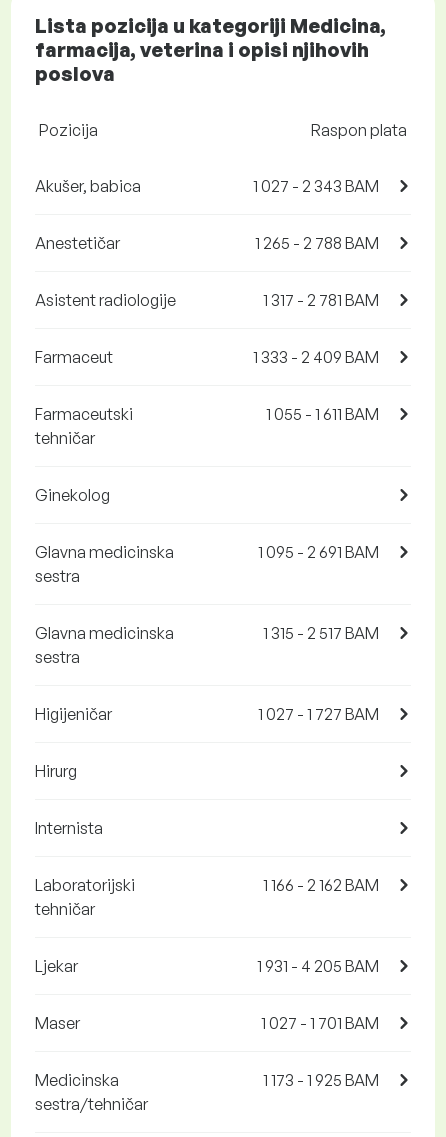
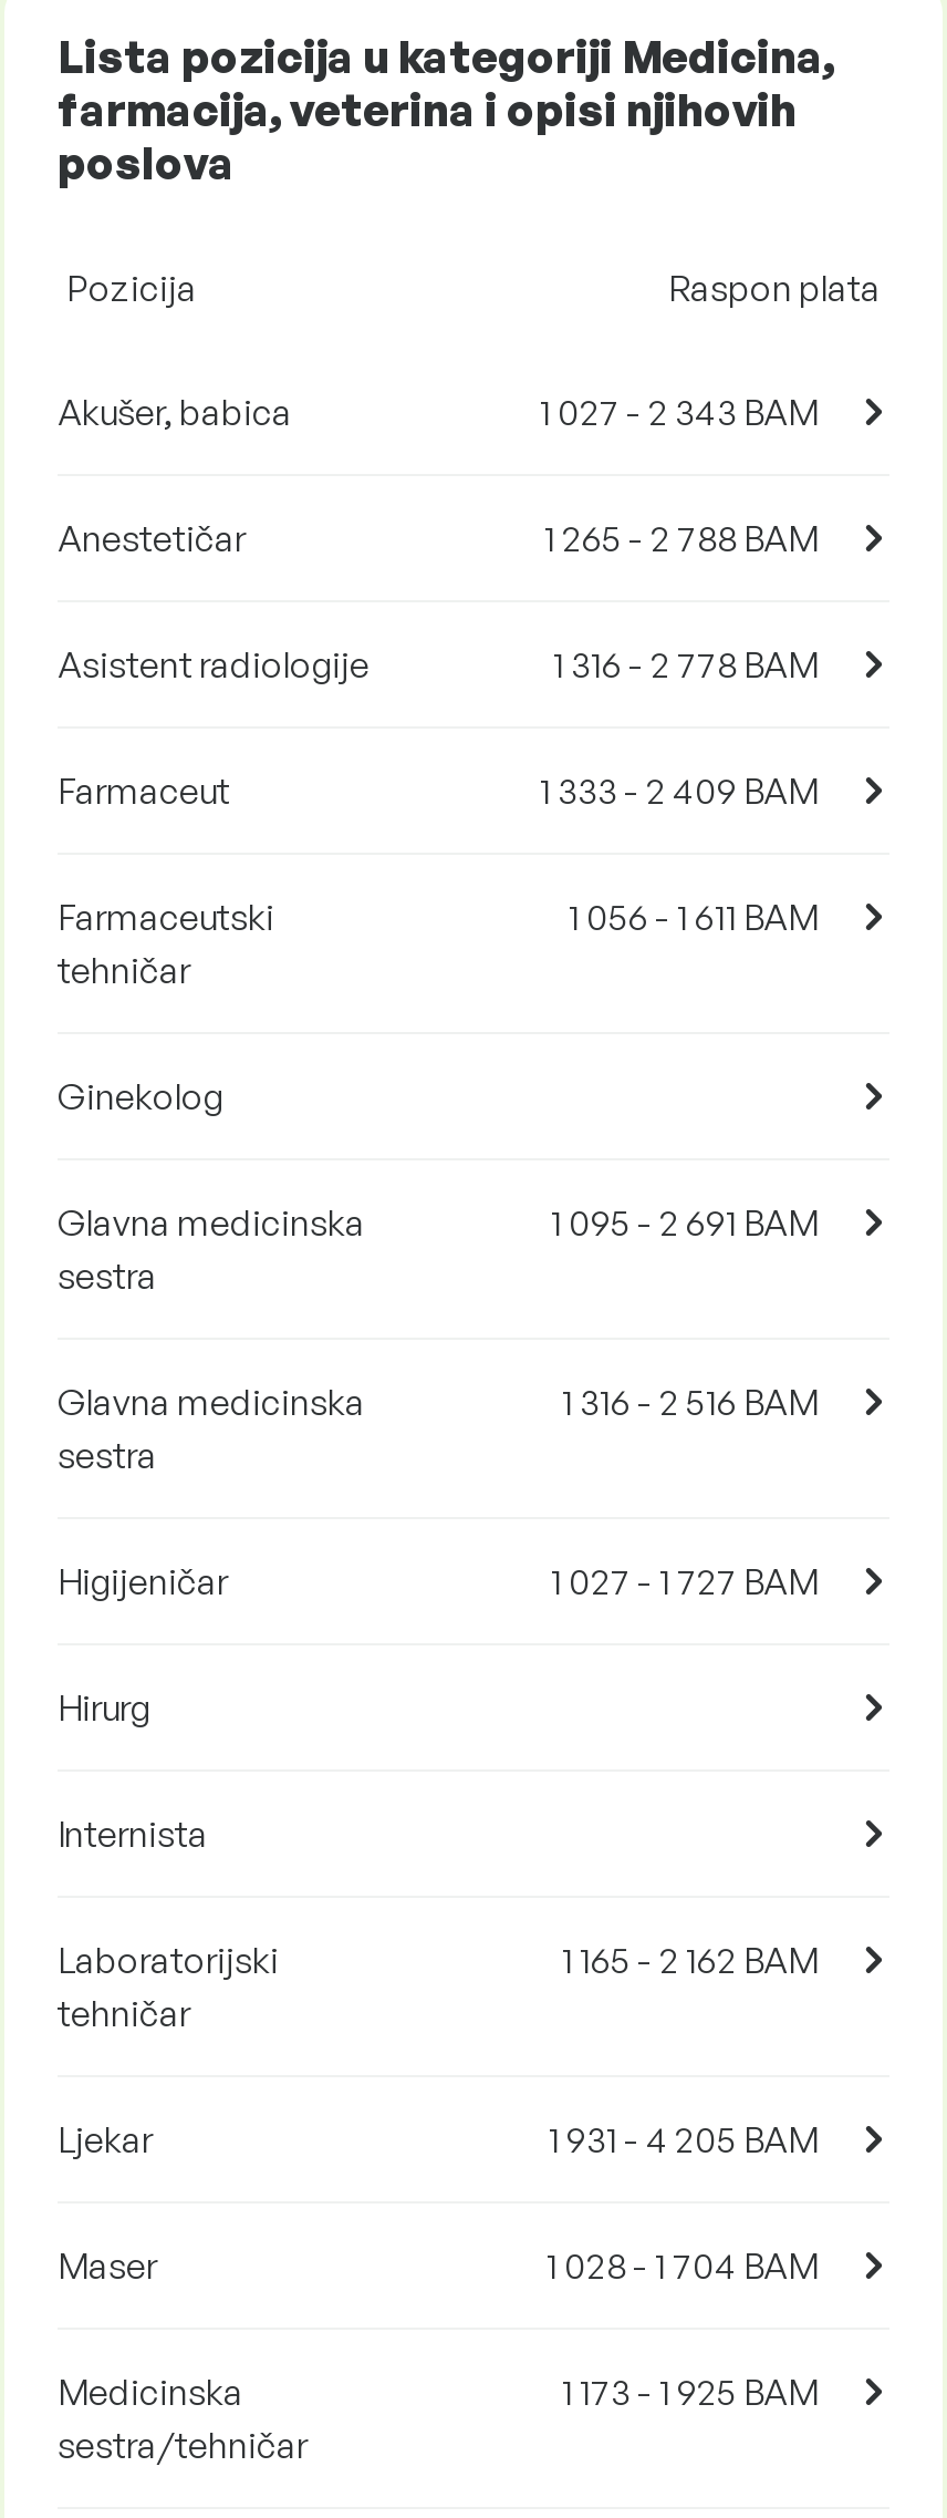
[263,290,379,310] 1 317 - 2 781 BAM -> [553,643,819,687] 1 316 - 2 778 BAM
[266,404,379,424] 1 055 - 1 611 BAM -> [569,895,819,939] 1 056 - 1 611 BAM
[263,623,379,643] 1 315 - 2 517 BAM -> [562,1380,819,1424] 1 316 - 2 516 BAM
[263,875,379,895] 1 166 - 2 162 BAM -> [562,1938,819,1983] 1 165 - 2 162 BAM
[261,1013,379,1033] 1 027 - 1 701 BAM -> [547,2244,819,2288] 1 028 - 1 704 BAM

